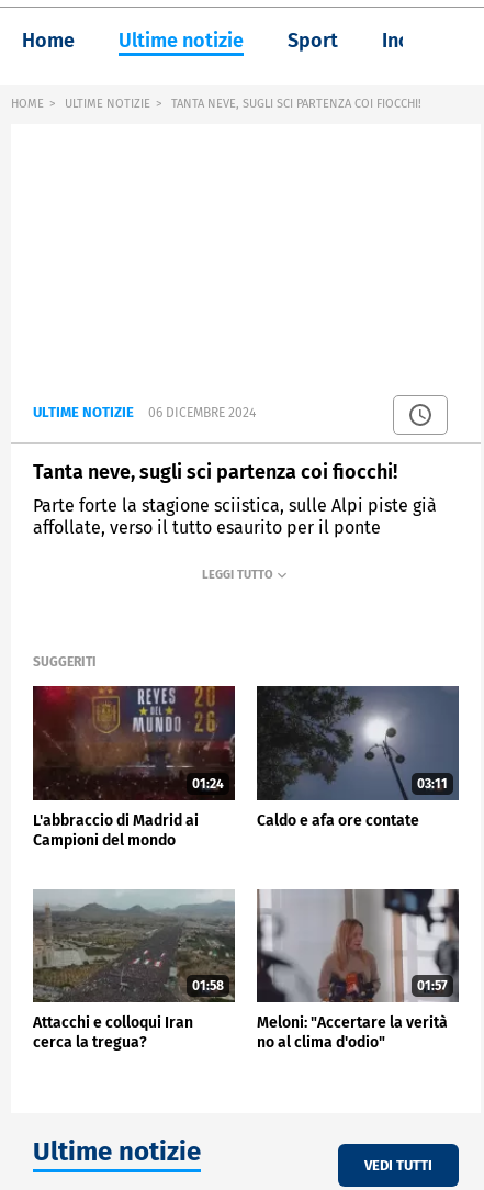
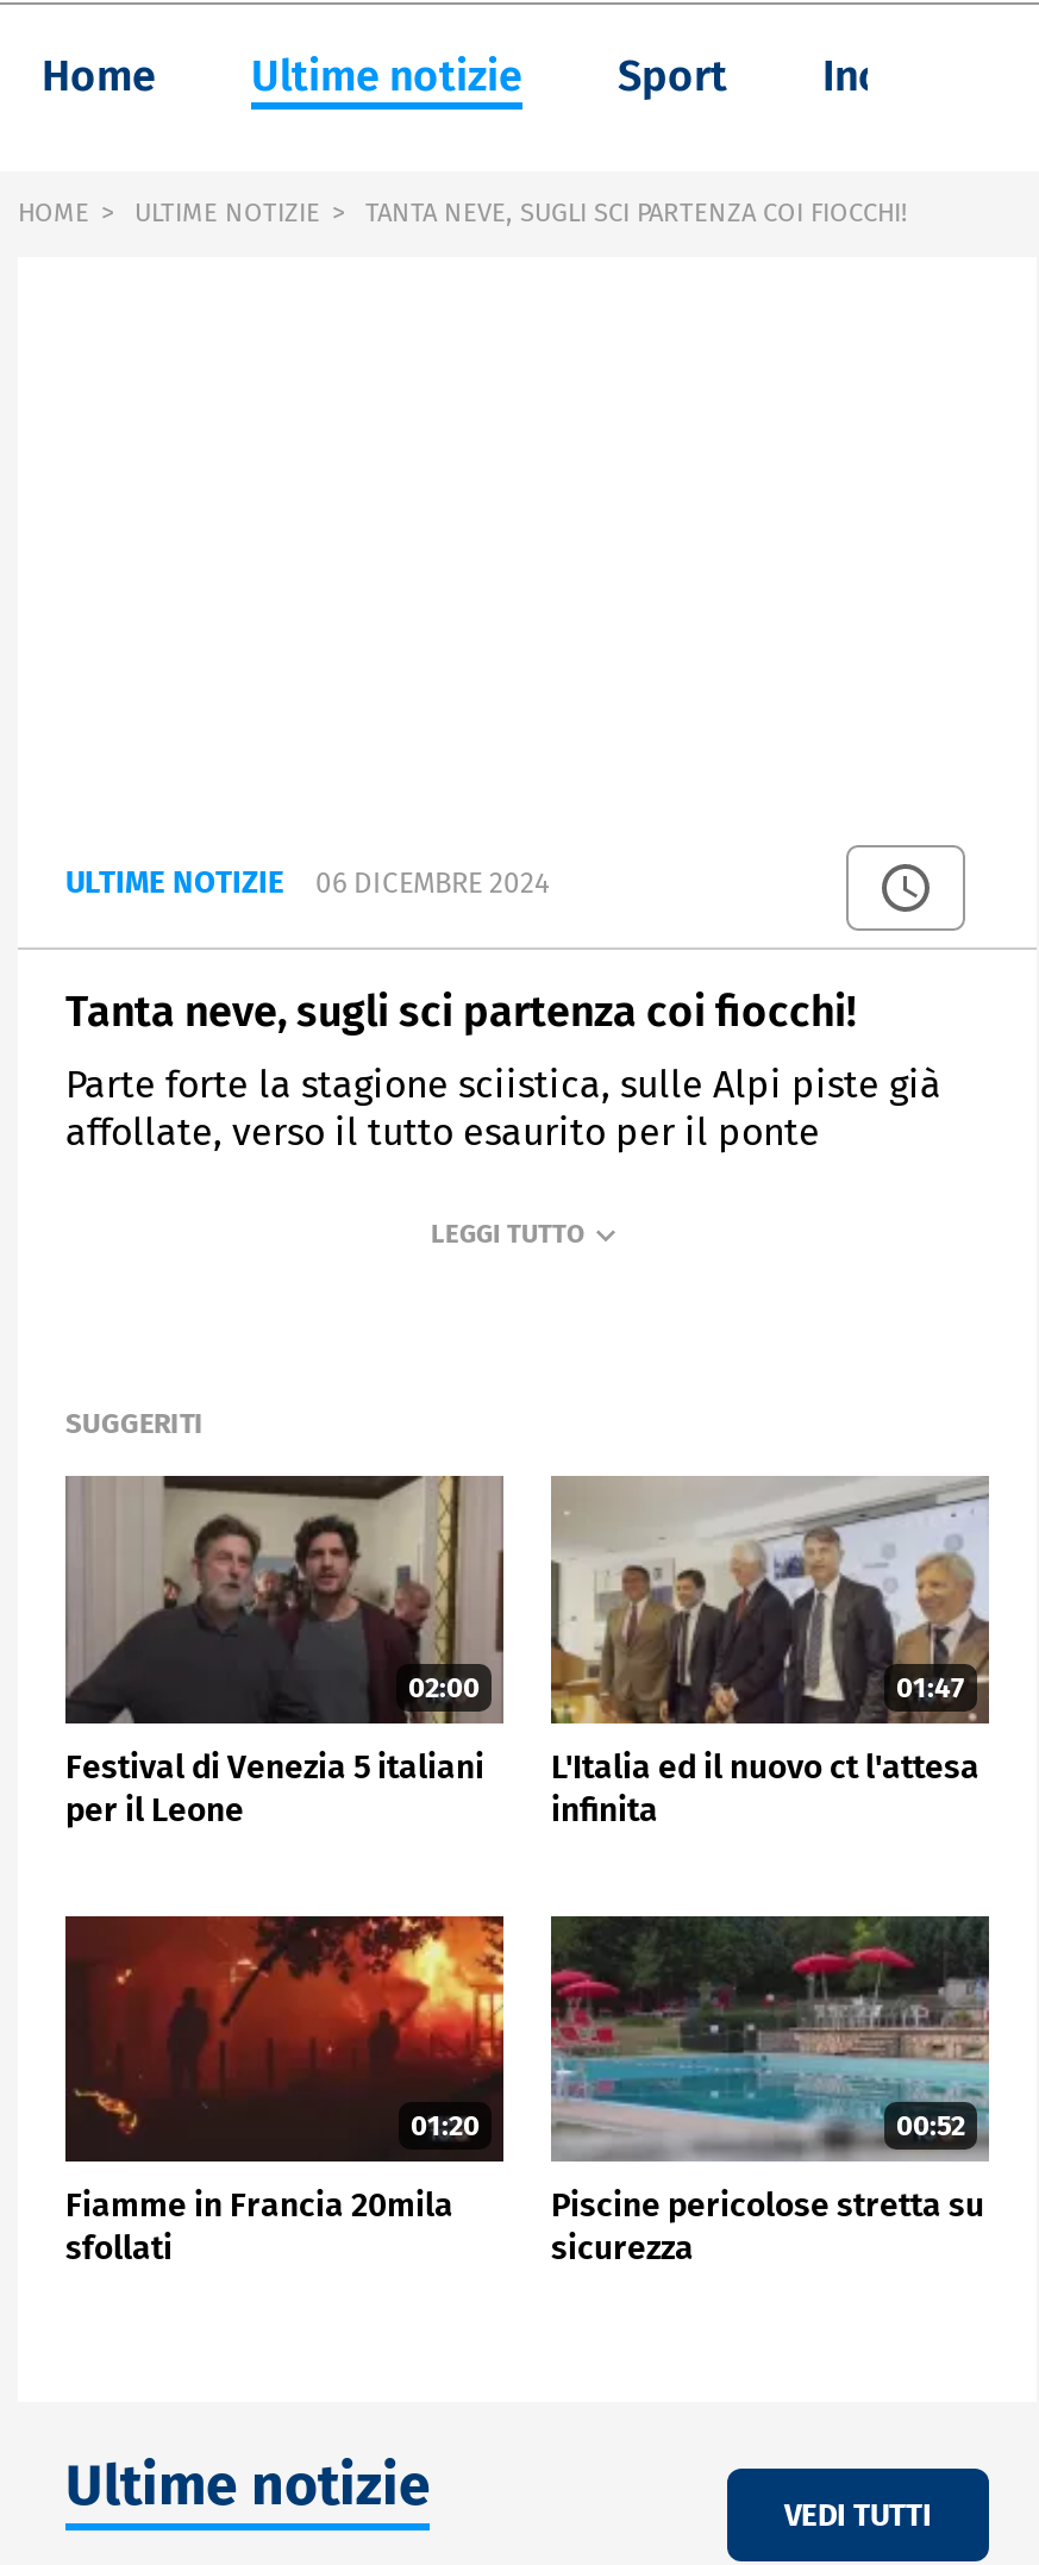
[33,685,235,801] [image] | 01:24 -> [65,1476,506,1726] [image] | 02:00
[256,686,459,801] [image] | 03:11 -> [549,1478,989,1726] [image] | 01:47
[33,811,199,849] L'abbraccio di Madrid ai | Campioni del mondo -> [65,1747,484,1830] Festival di Venezia 5 italiani | per il Leone
[257,811,419,830] Caldo e afa ore contate -> [551,1747,979,1830] L'Italia ed il nuovo ct l'attesa | infinita
[32,889,236,1002] [image] | 01:58 -> [63,1914,506,2159] [image] | 01:20
[256,889,460,1002] [image] | 01:57 -> [549,1914,991,2162] [image] | 00:52
[33,1014,193,1052] Attacchi e colloqui Iran | cerca la tregua? -> [65,2186,453,2269] Fiamme in Francia 20mila | sfollati
[257,1014,448,1052] Meloni: "Accertare la verità | no al clima d'odio" -> [551,2186,984,2269] Piscine pericolose stretta su | sicurezza

